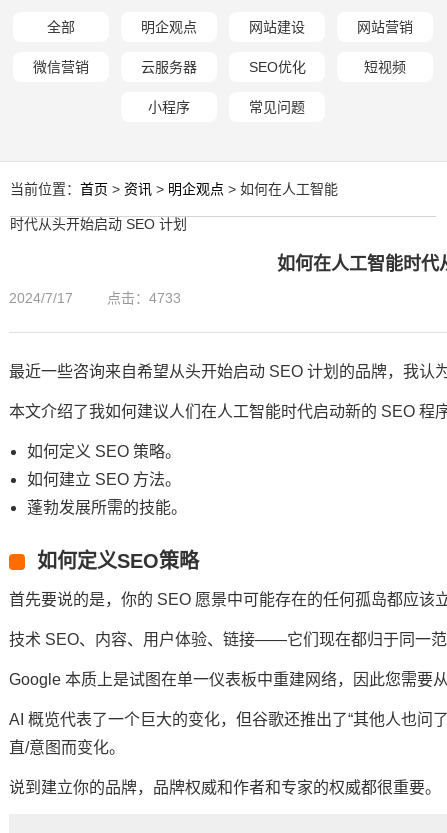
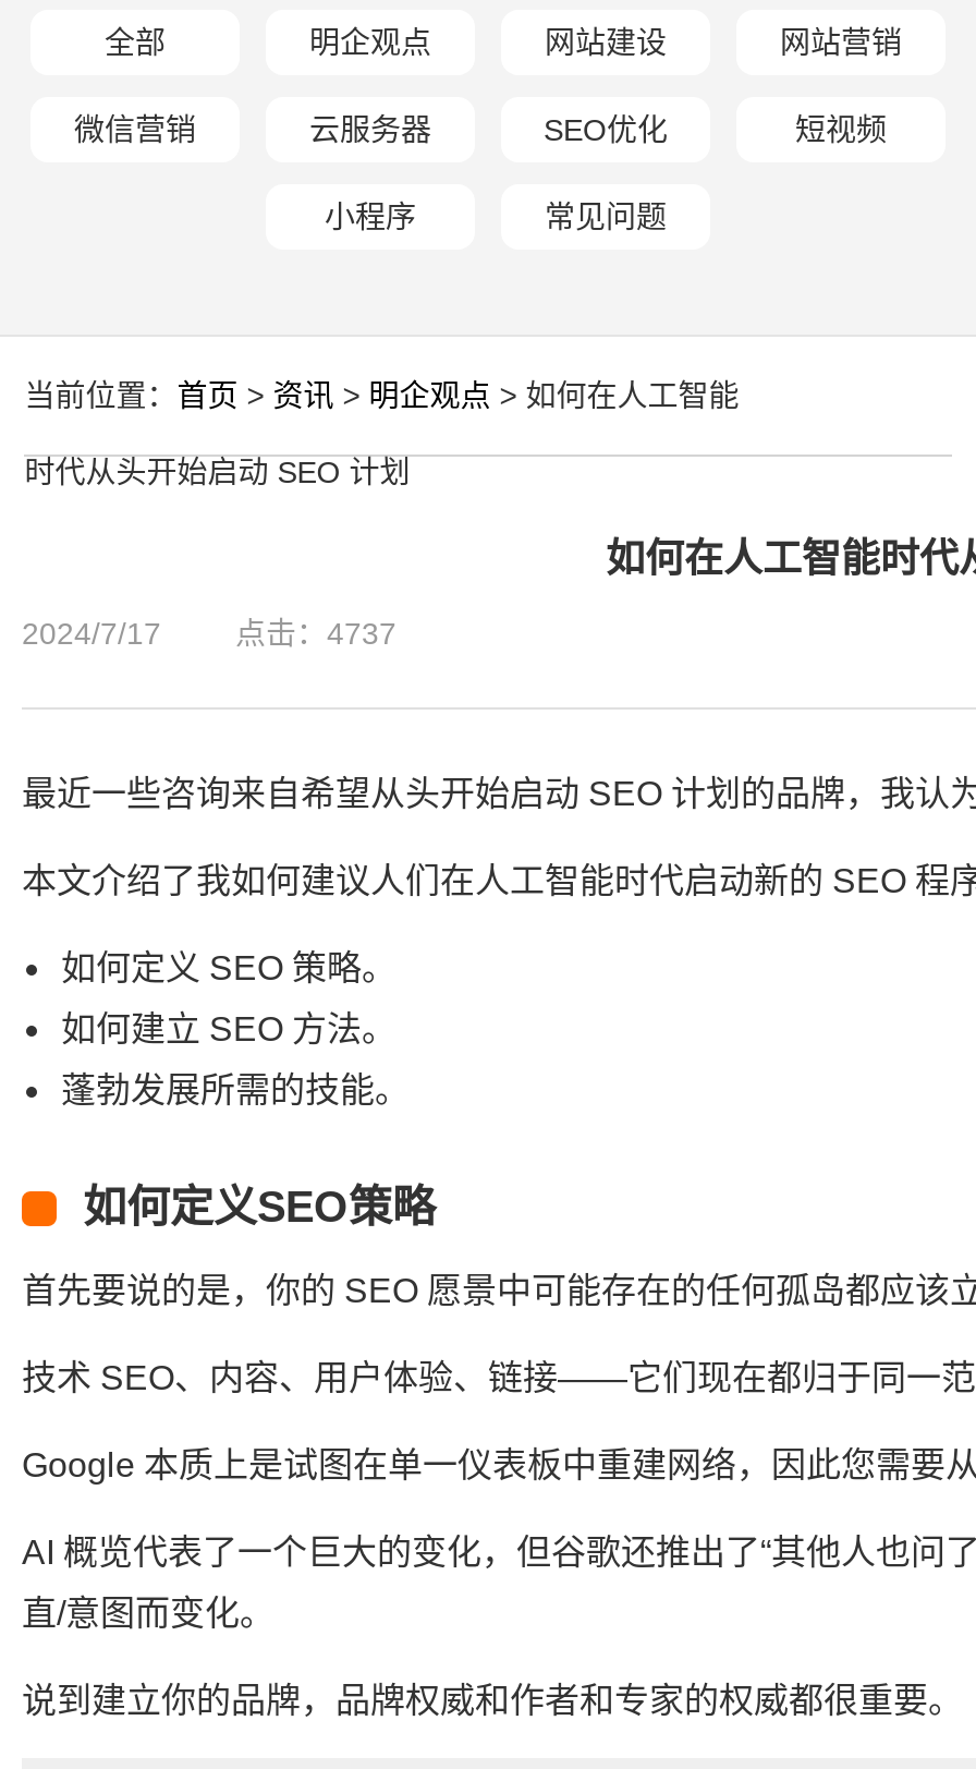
[107,290,181,306] 点击：4733 -> [235,616,396,651] 点击：4737

